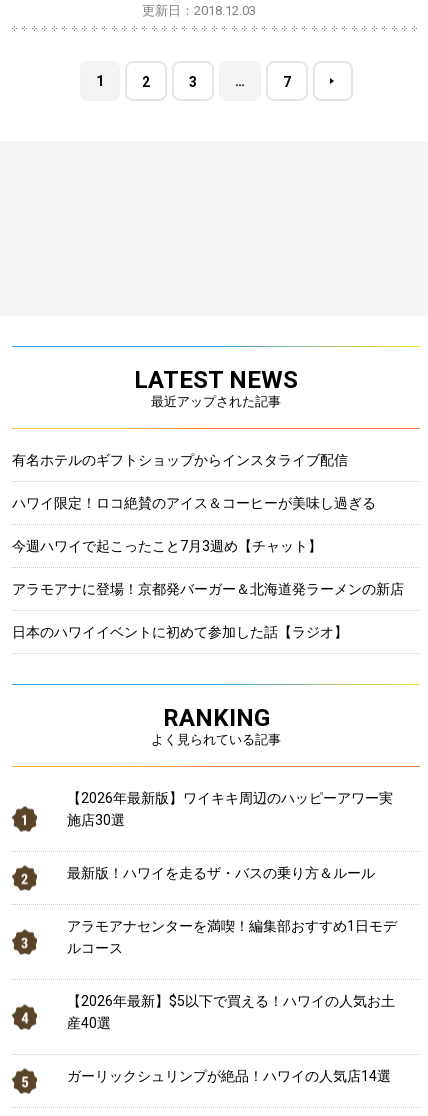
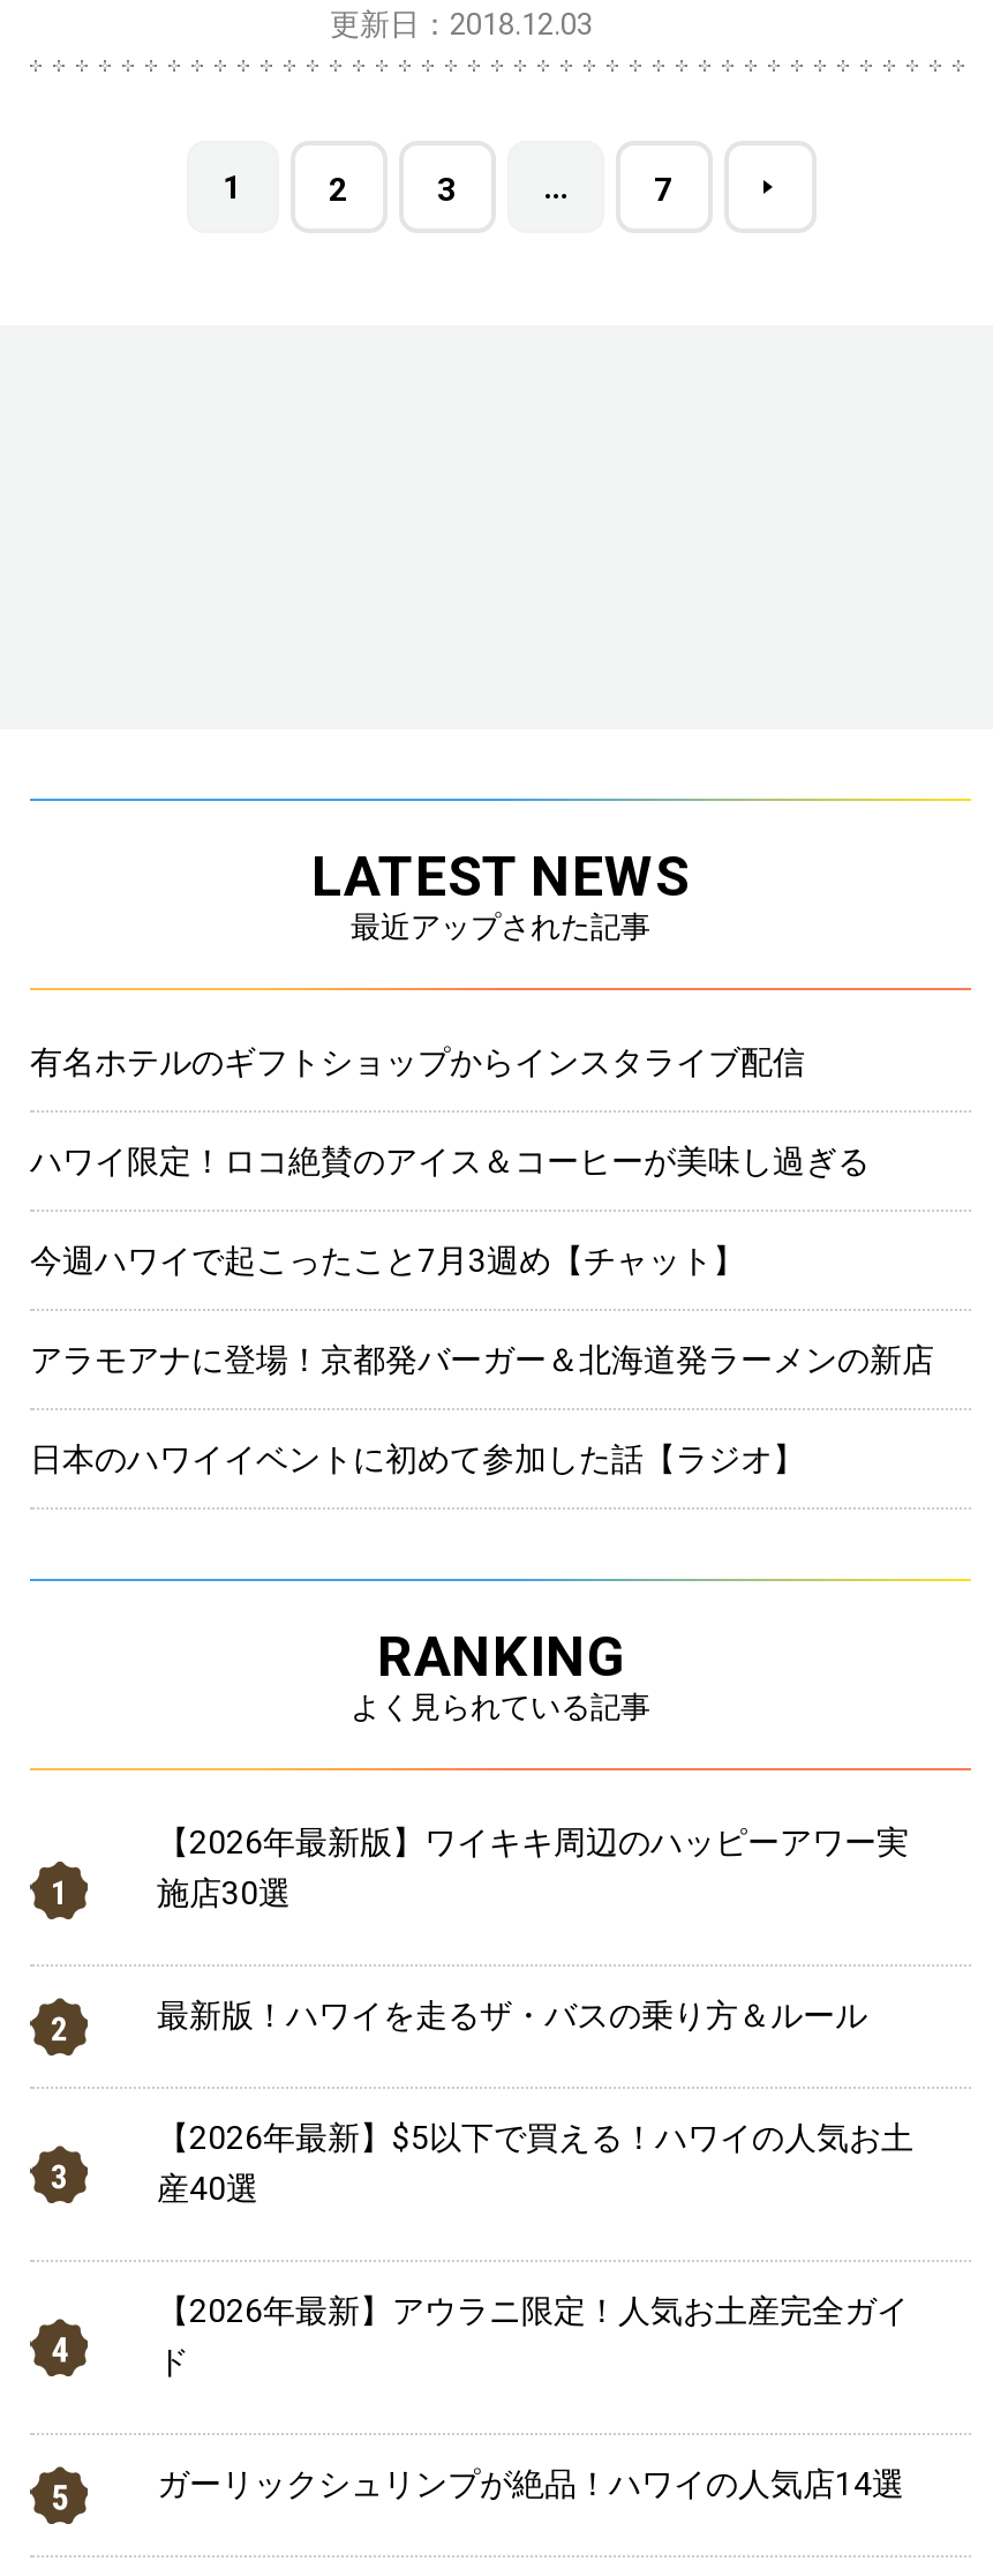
[67,918,397,956] アラモアナセンターを満喫！編集部おすすめ1日モデ | ルコース -> none
moved [67,993,395,1031] -> [157,2119,913,2207]: 【2026年最新】$5以下で買える！ハワイの人気お土 | 産40選
none -> [157,2292,909,2380] 【2026年最新】アウラニ限定！人気お土産完全ガイ | ド

